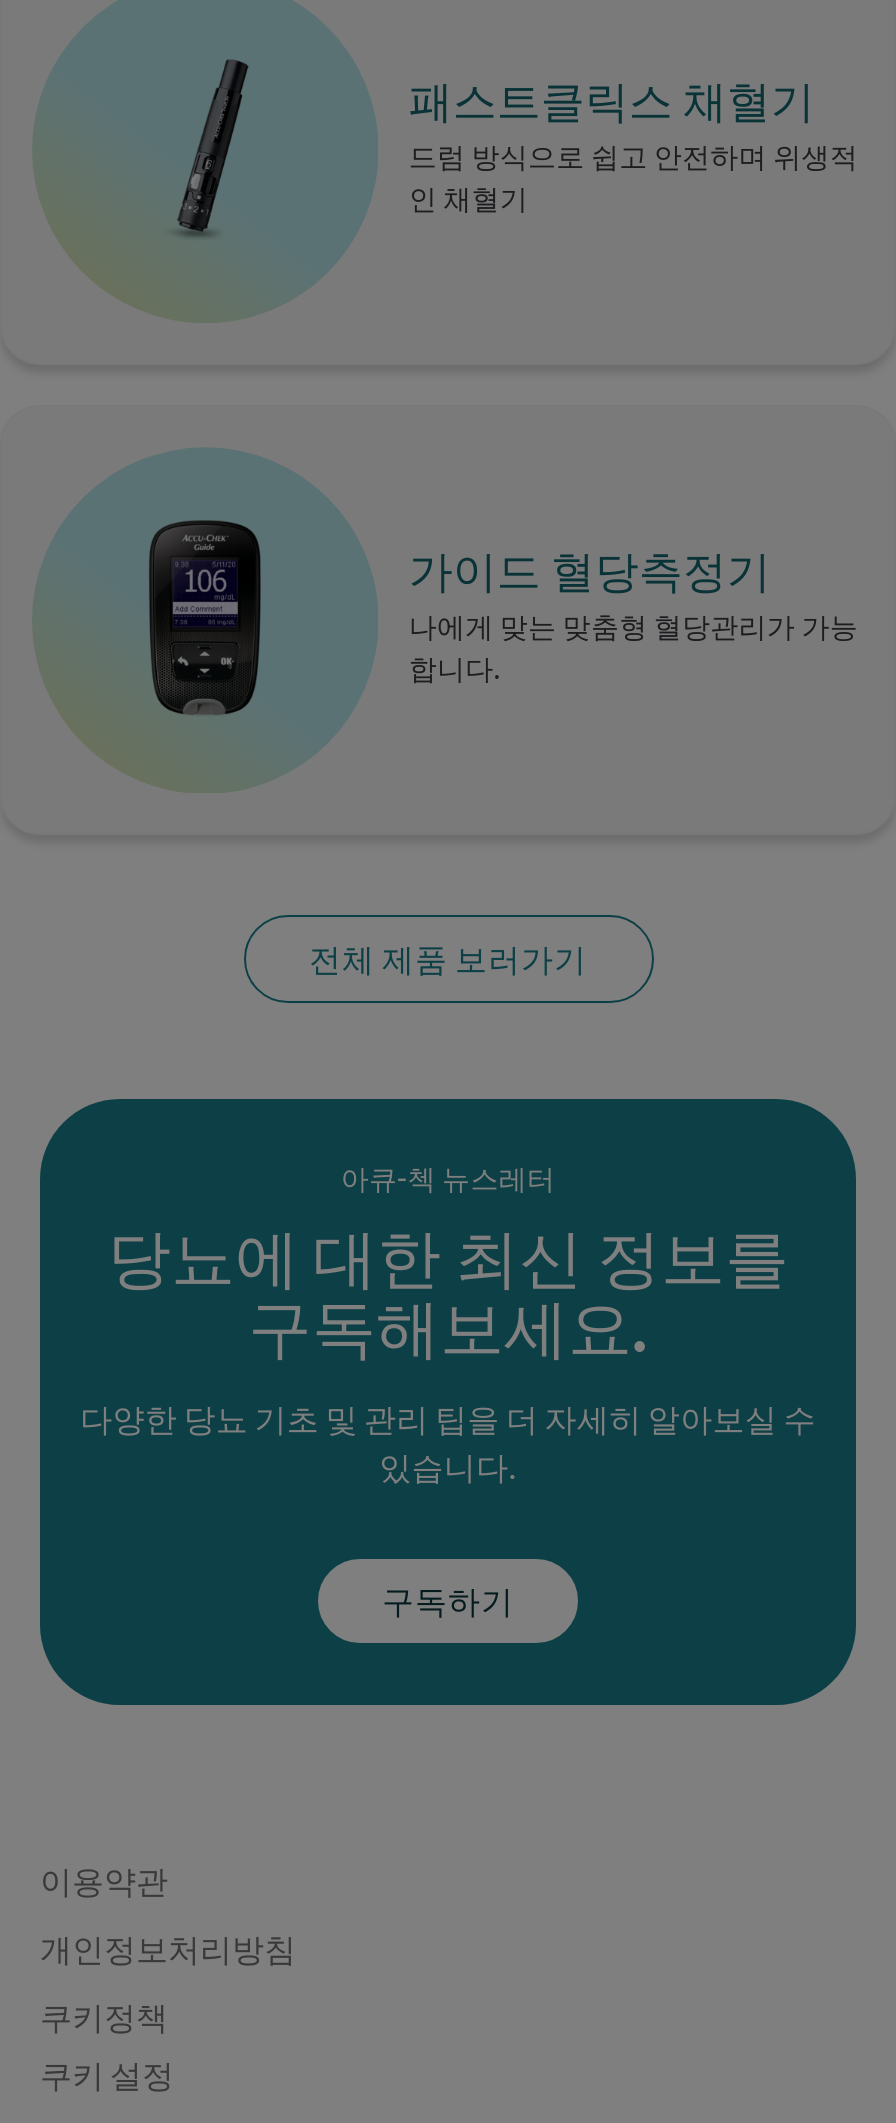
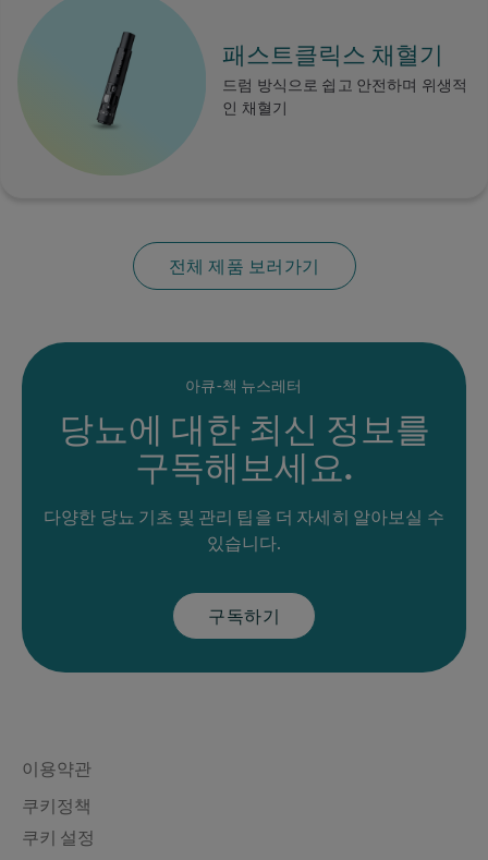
[146,518,262,716] [image] -> none
[409,543,858,689] 가이드 혈당측정기 | 나에게 맞는 맞춤형 혈당관리가 가능 | 합니다. -> none
[40,1930,296,1974] 개인정보처리방침 -> none

